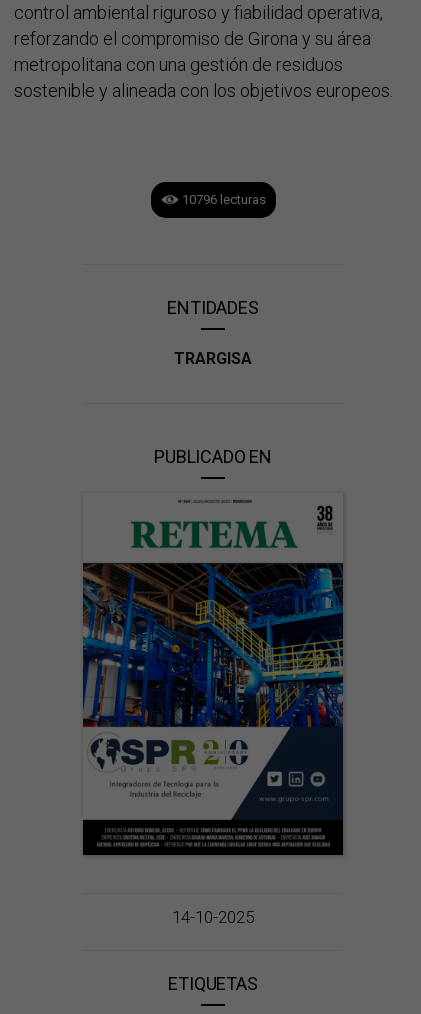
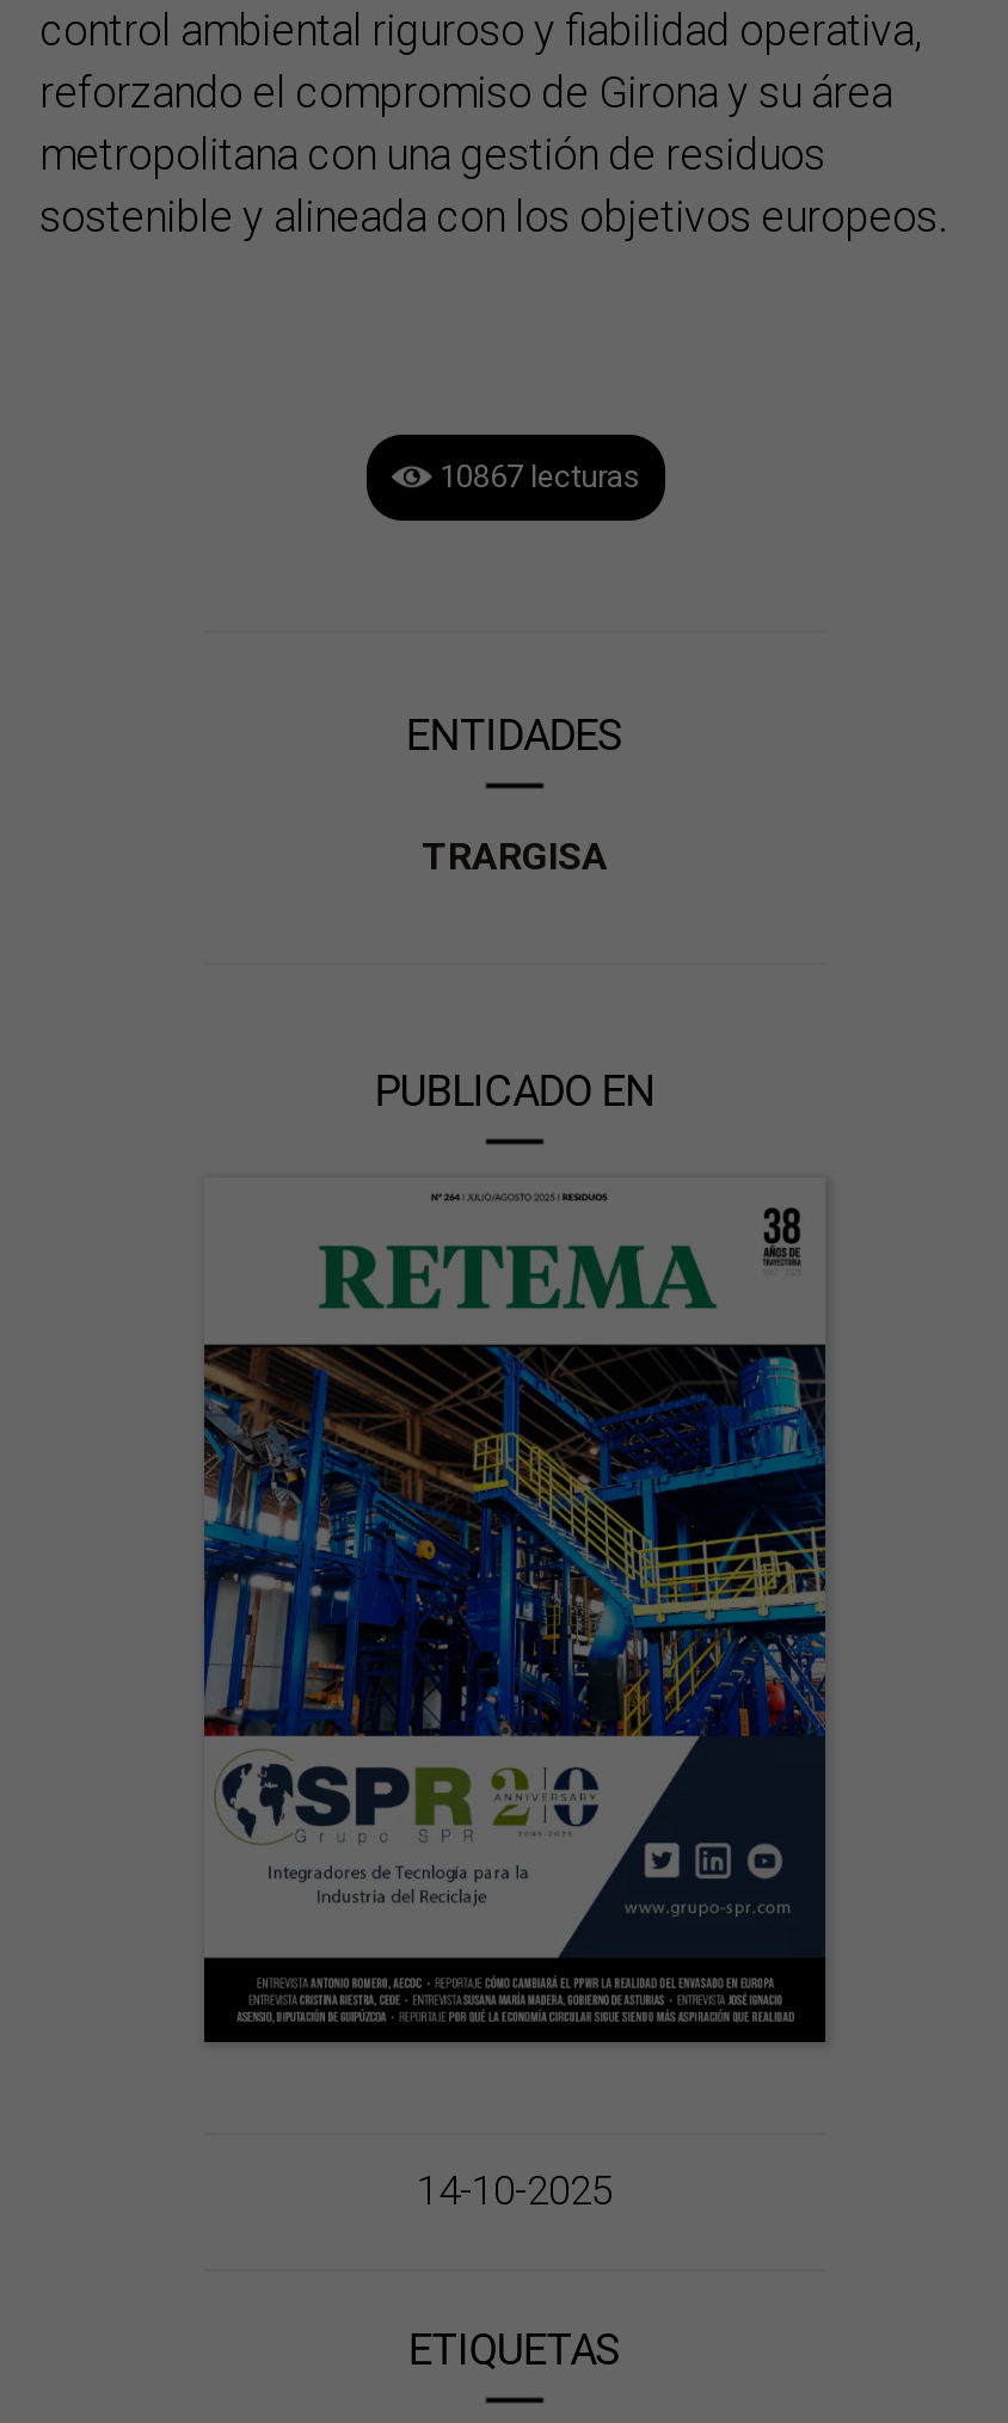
[181,192,265,207] 10796 lecturas -> [440,459,640,495] 10867 lecturas

